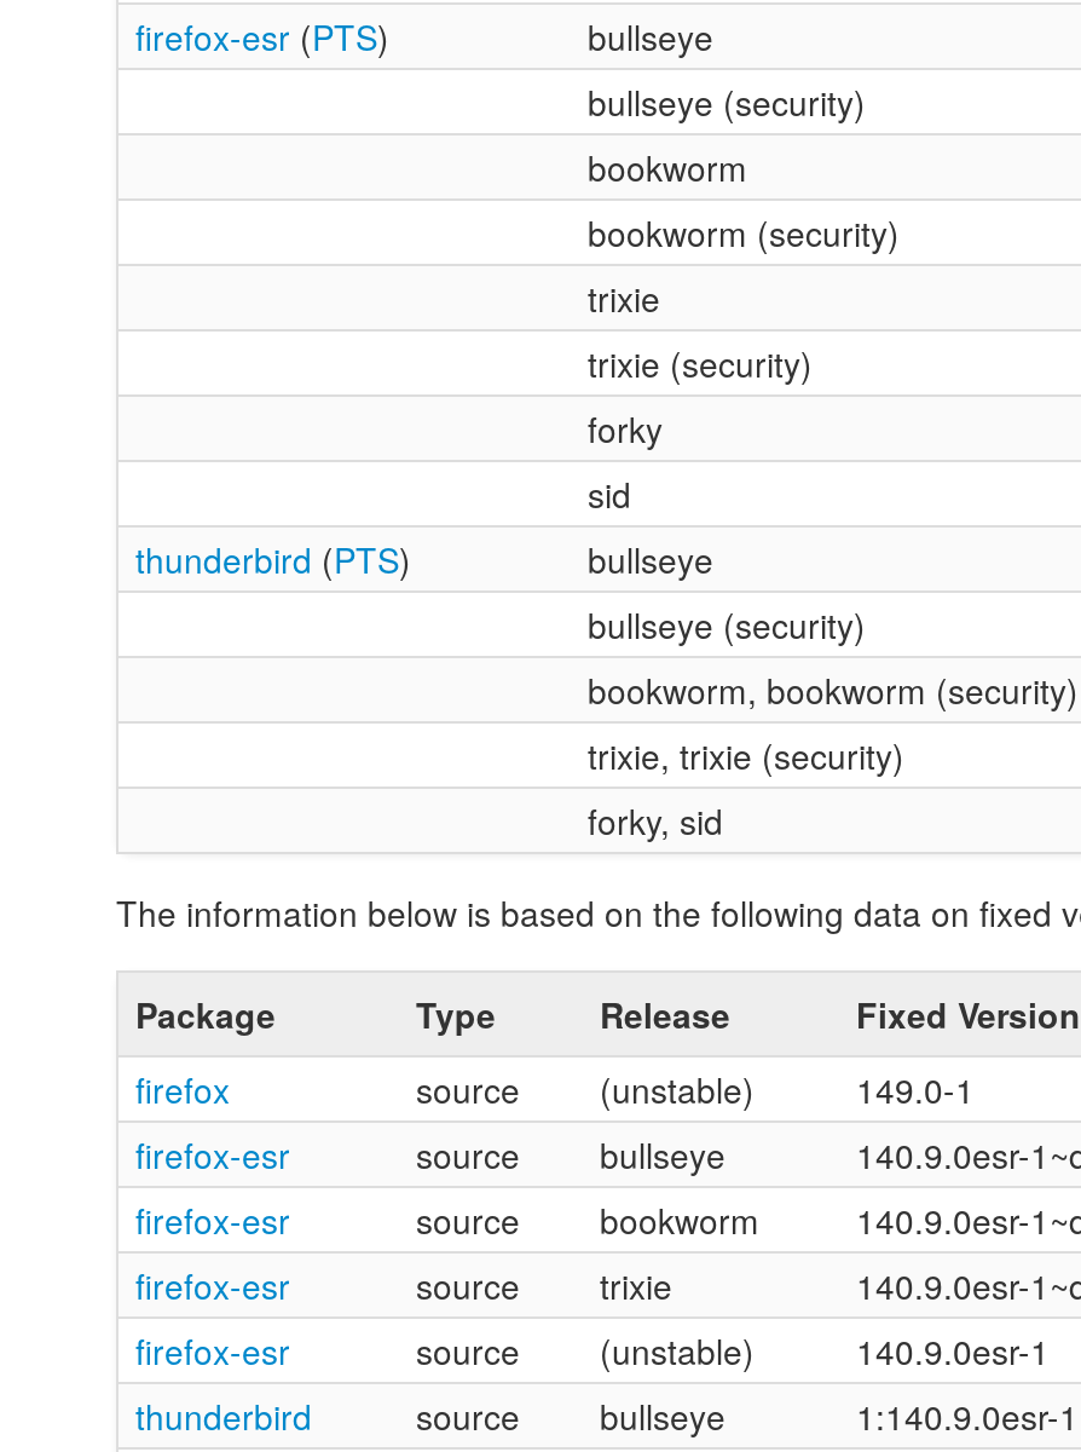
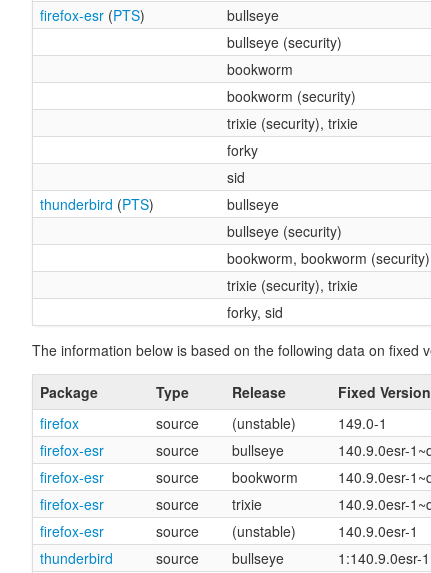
[588,273,813,387] trixie | trixie (security) -> [227,113,358,133] trixie (security), trixie
[588,730,904,779] trixie, trixie (security) -> [227,275,358,295] trixie (security), trixie

